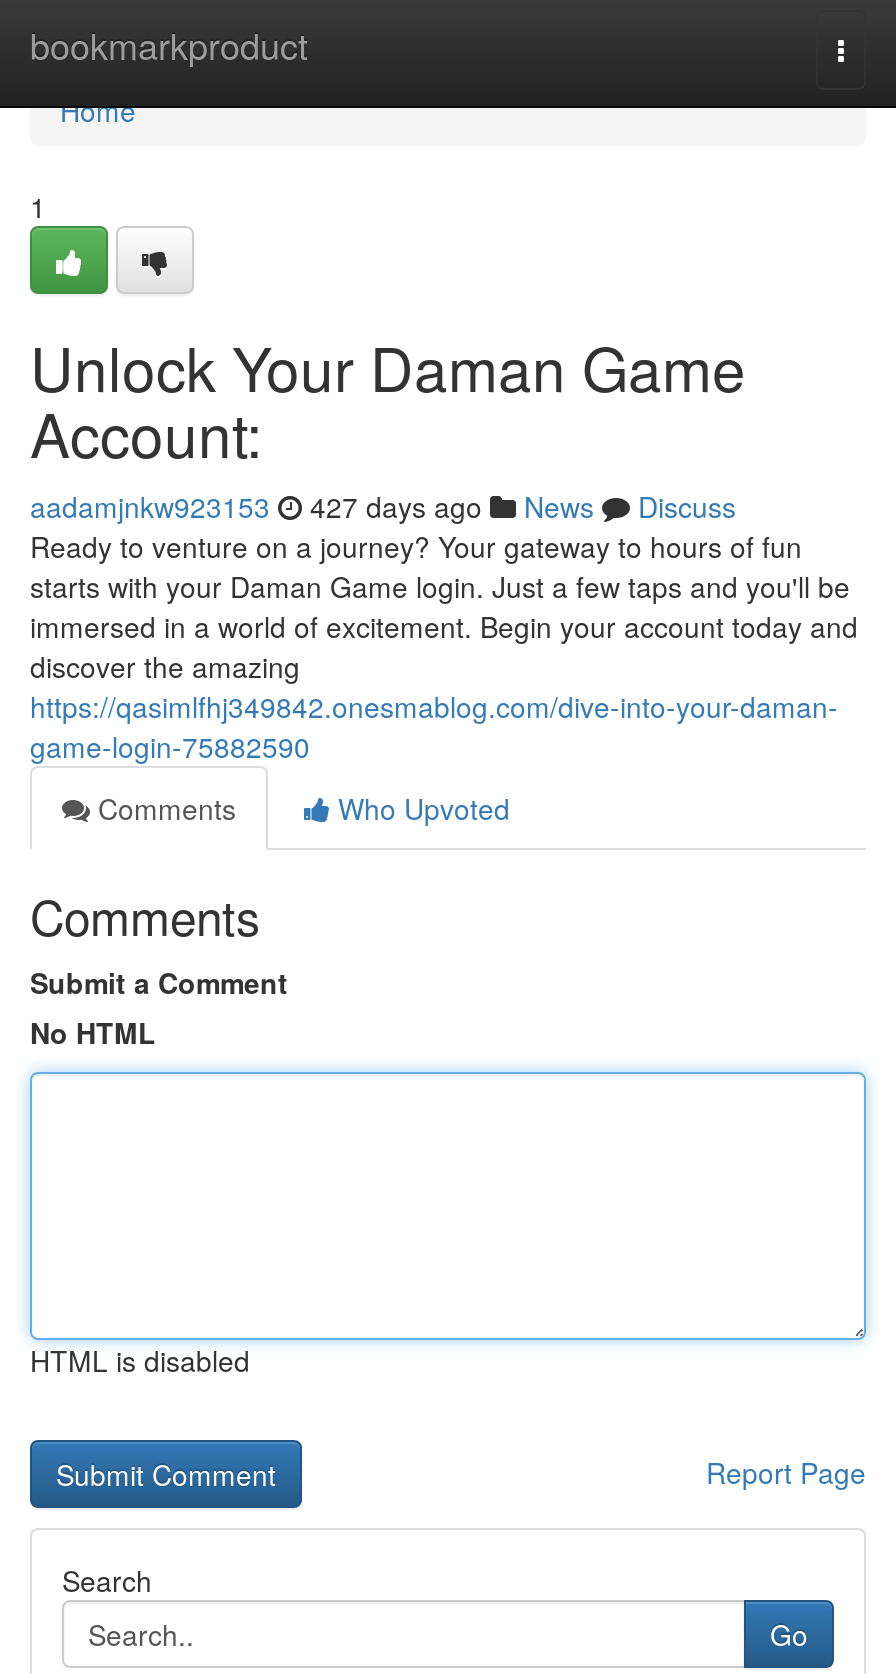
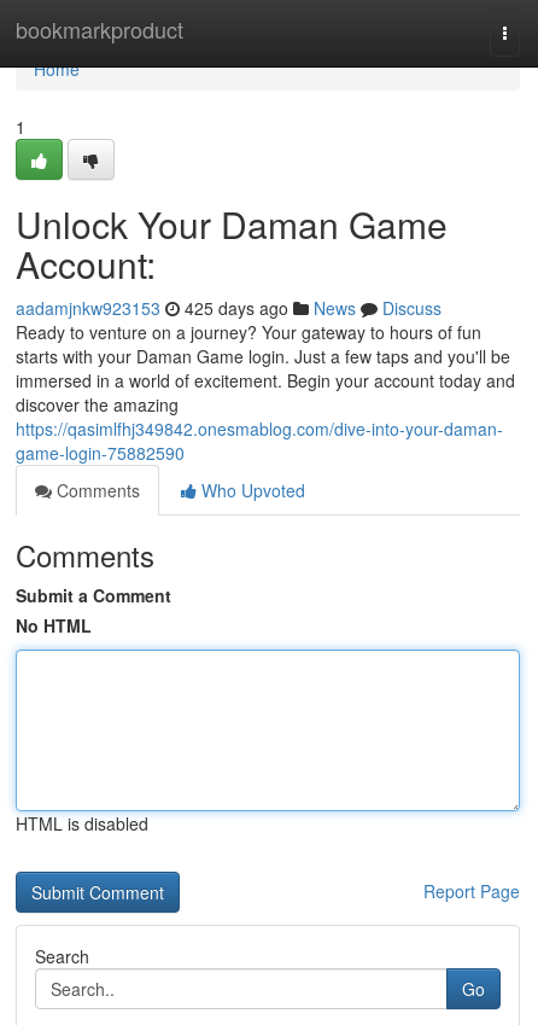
[30,486,736,526] aadamjnkw923153 427 days ago News Discuss -> [16,296,441,320] aadamjnkw923153 425 days ago News Discuss

